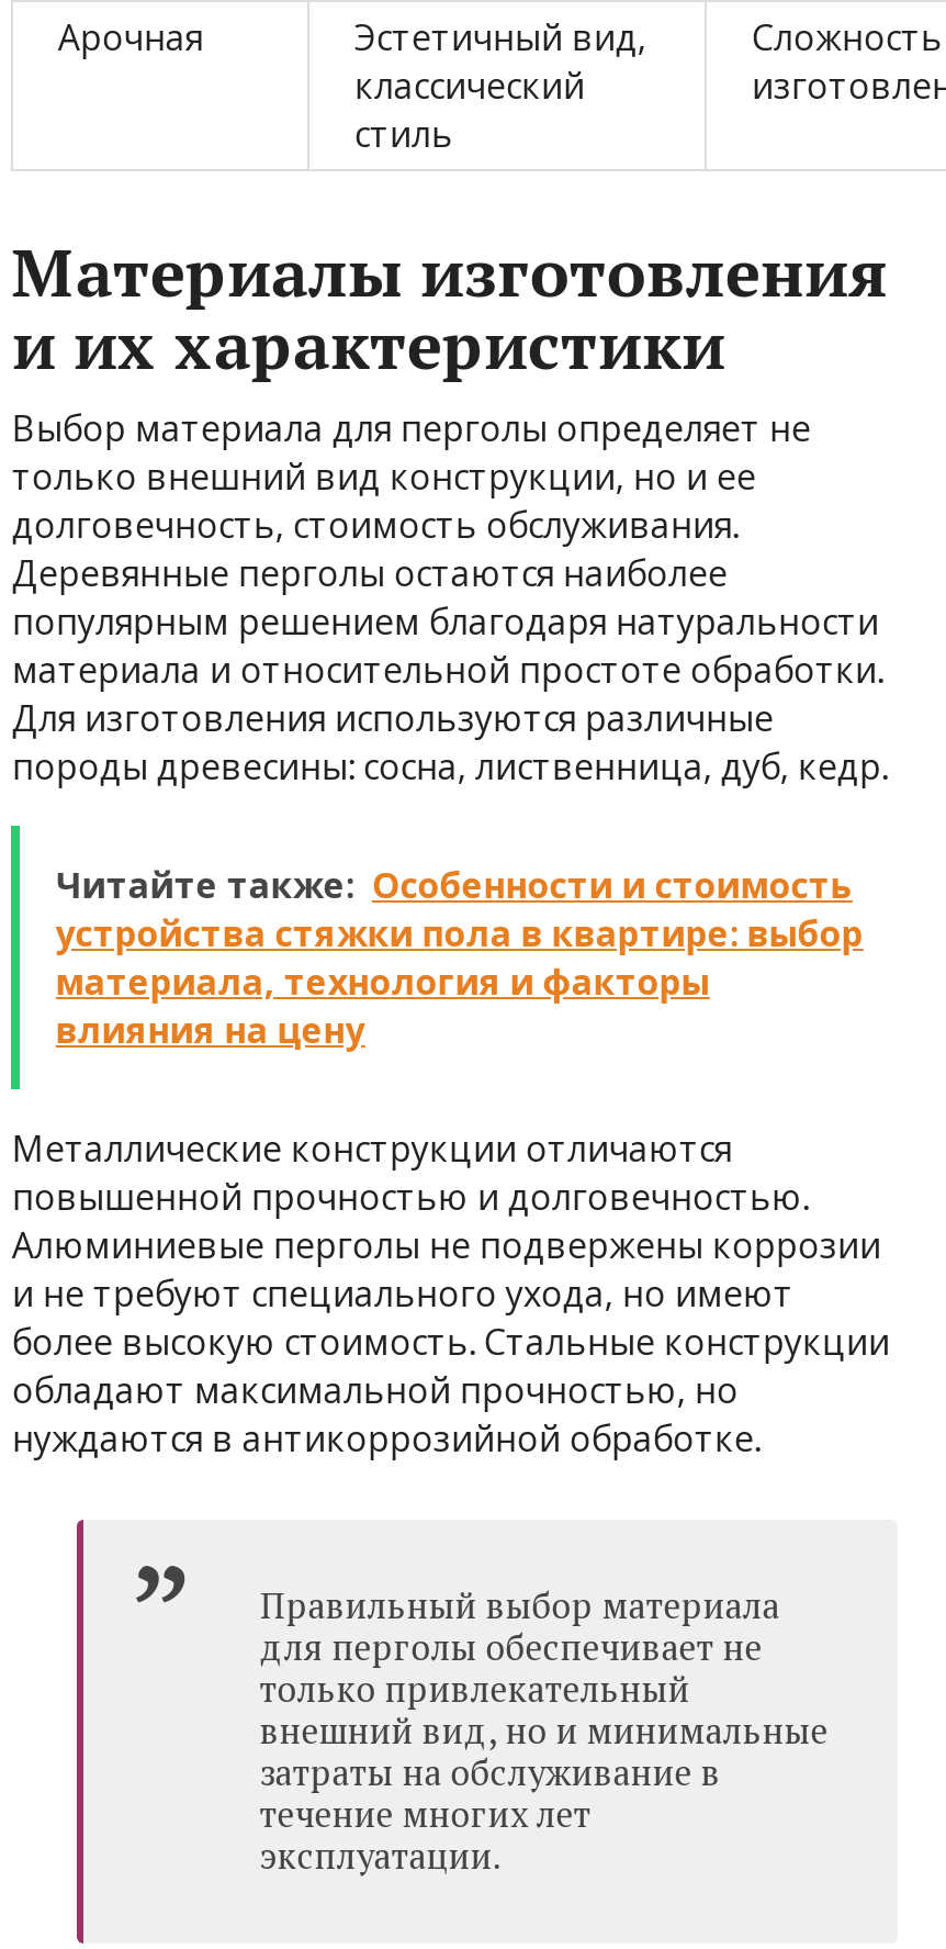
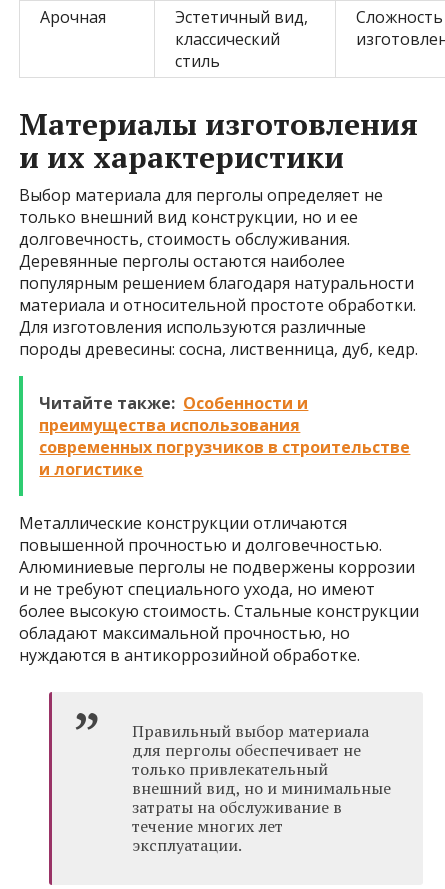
[56,861,863,1054] Читайте также: Особенности и стоимость | устройства стяжки пола в квартире: выбор | материала, технология и факторы | влияния на цену -> [39,392,410,480] Читайте также: Особенности и | преимущества использования | современных погрузчиков в строительстве | и логистике

